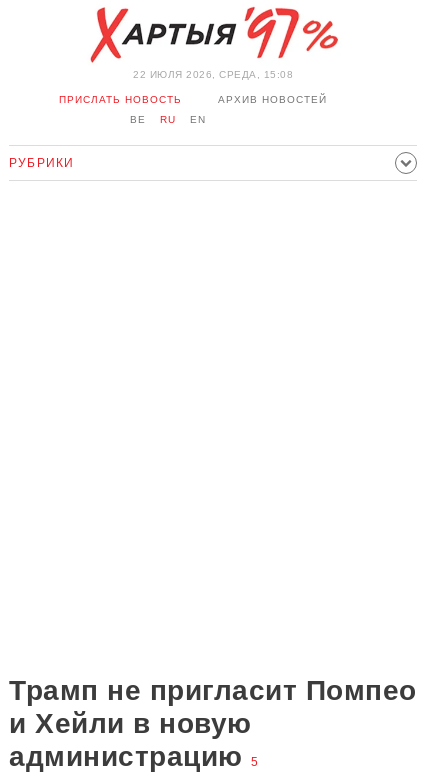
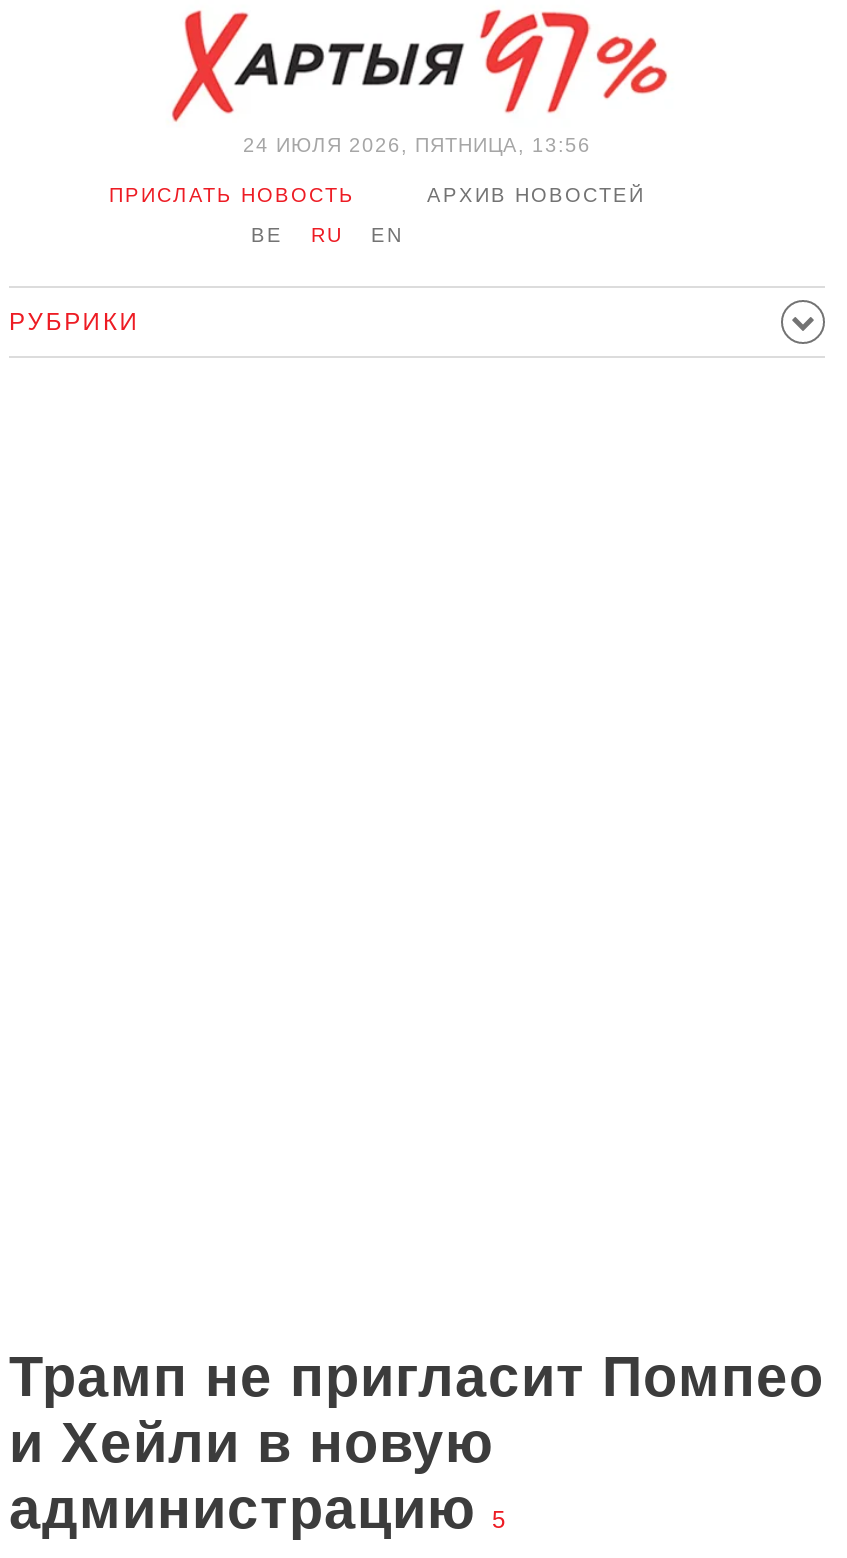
[133,69,293,80] 22 ИЮЛЯ 2026, СРЕДА, 15:08 -> [243,134,591,156] 24 ИЮЛЯ 2026, ПЯТНИЦА, 13:56

